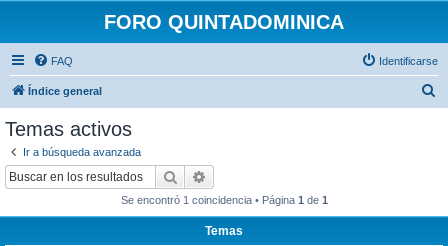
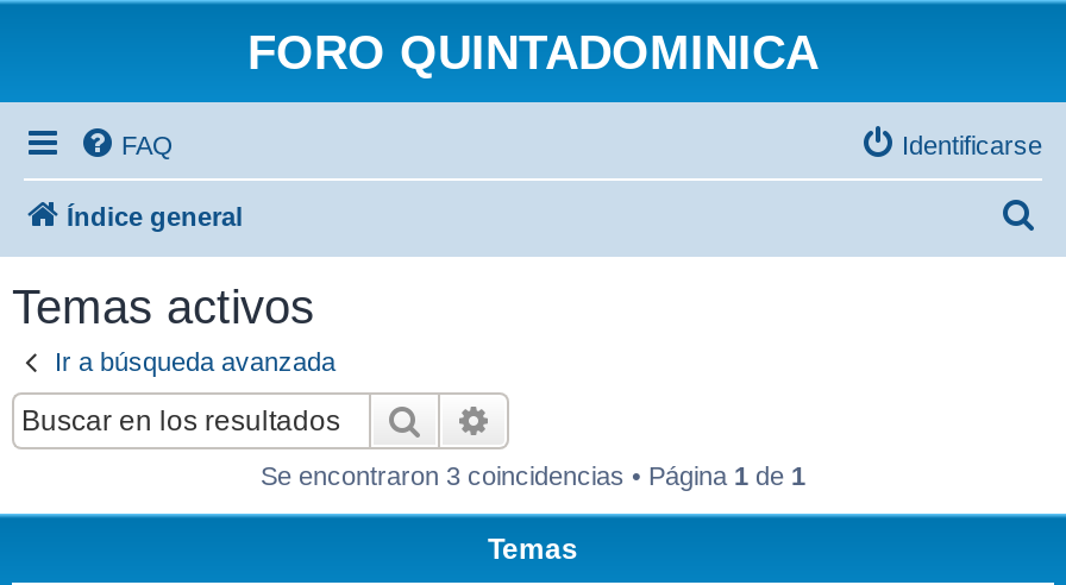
[120,193,327,205] Se encontró 1 coincidencia • Página 1 de 1 -> [261,460,805,489] Se encontraron 3 coincidencias • Página 1 de 1

